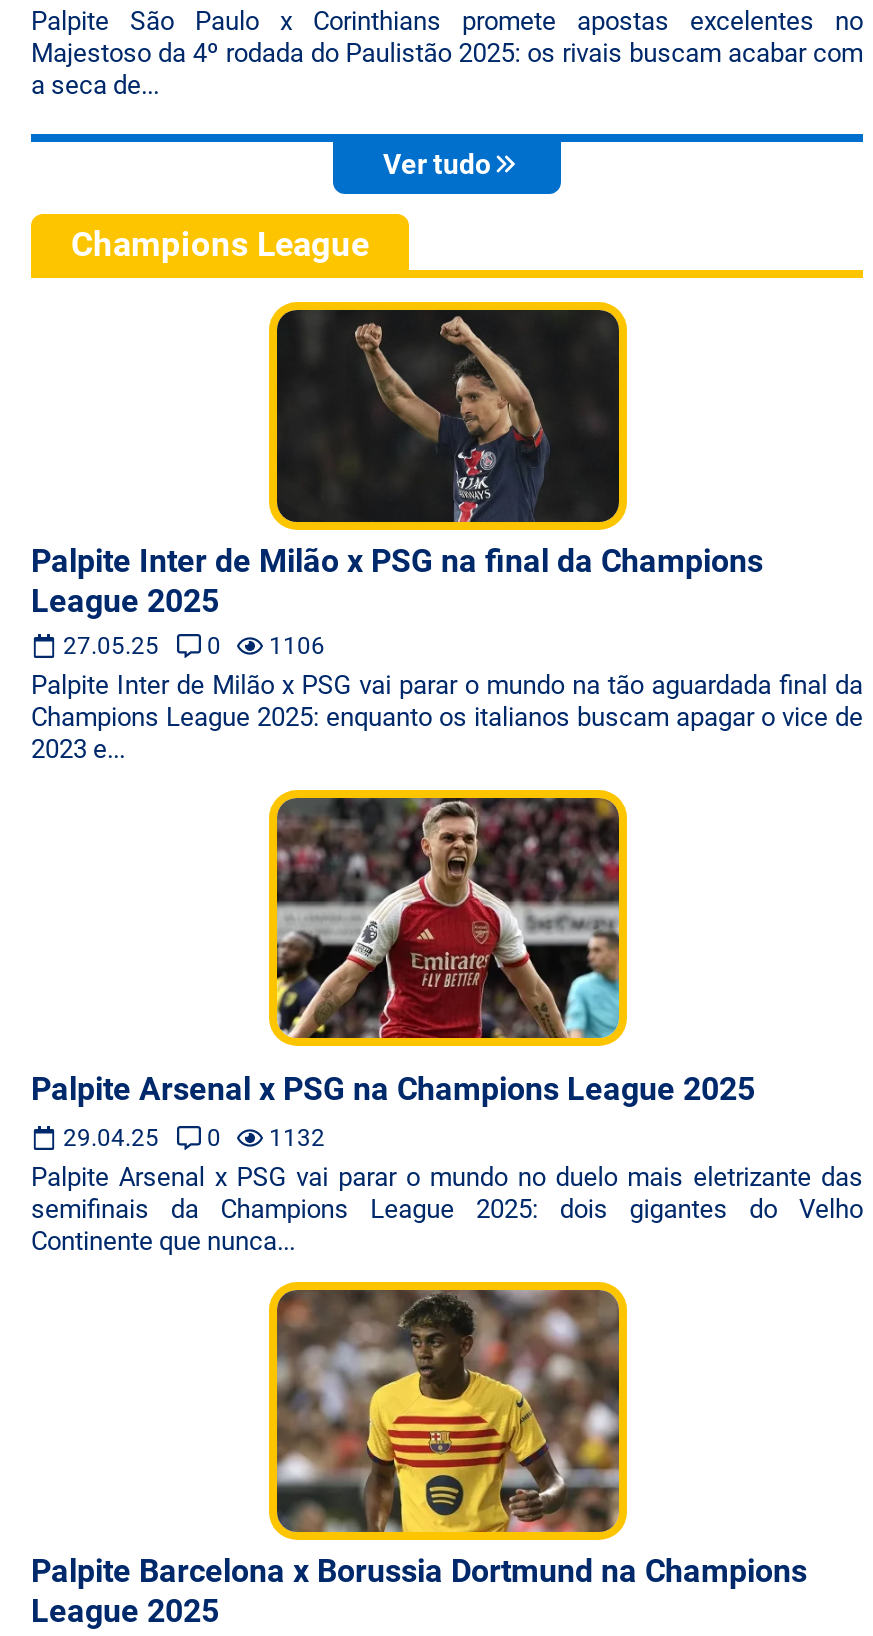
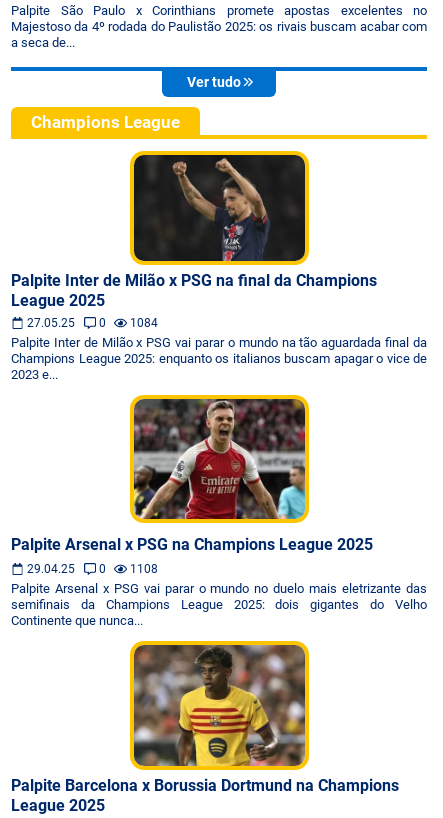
[63,631,325,659] 27.05.25 0 1106 -> [27,316,158,330] 27.05.25 0 1084
[63,1124,325,1152] 29.04.25 0 1132 -> [27,562,158,576] 29.04.25 0 1108

